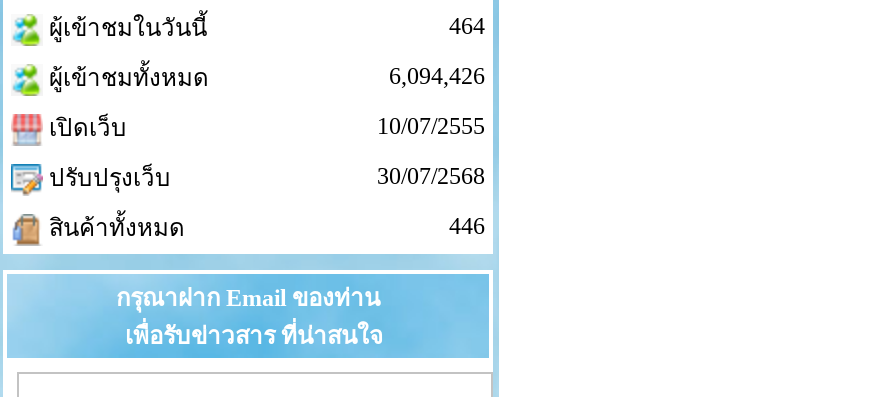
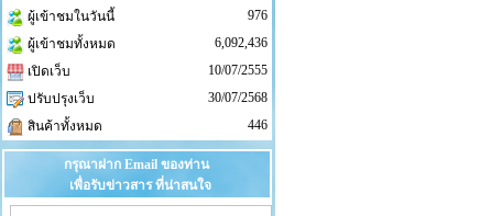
[449,12,485,40] 464 -> [248,8,268,23] 976
[389,62,485,90] 6,094,426 -> [215,35,268,50] 6,092,436

